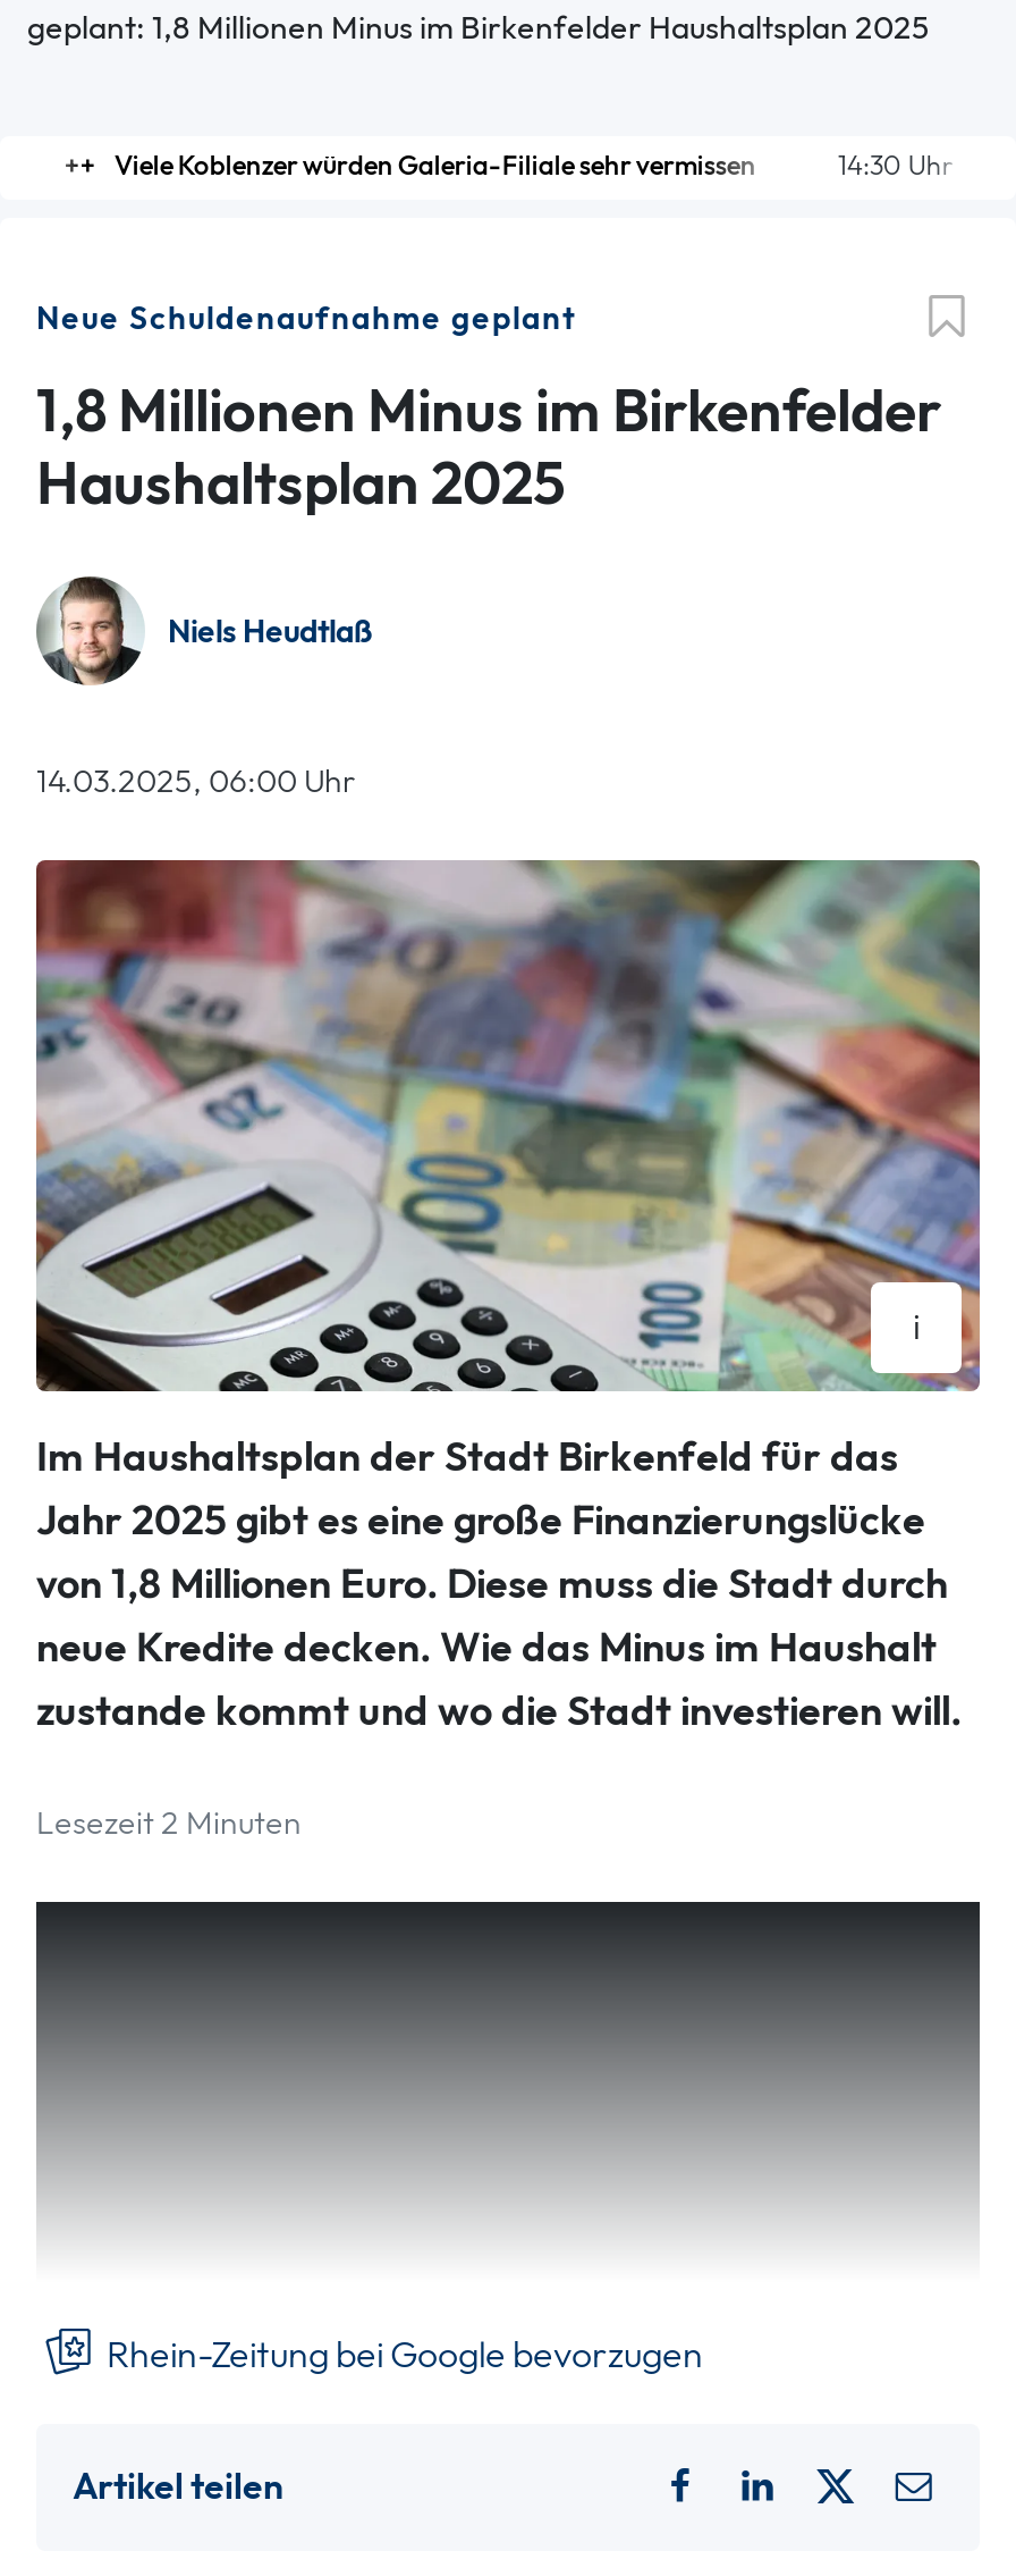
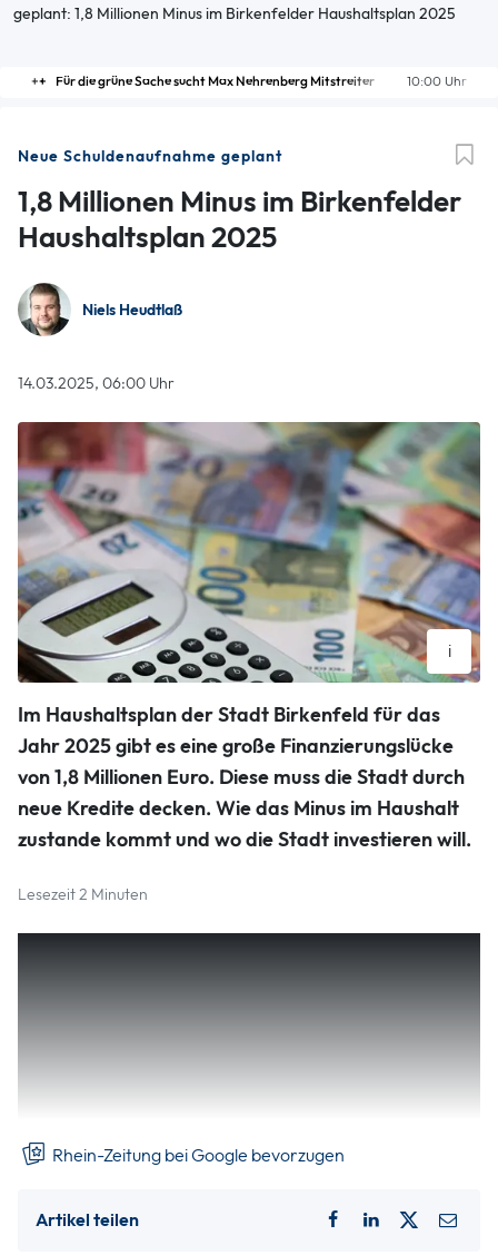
[113,148,952,184] 14:30 Uhr | Viele Koblenzer würden Galeria-Filiale sehr vermissen -> [56,72,467,90] 10:00 Uhr | Für die grüne Sache sucht Max Nehrenberg Mitstreiter

